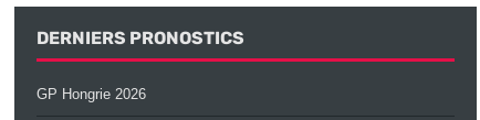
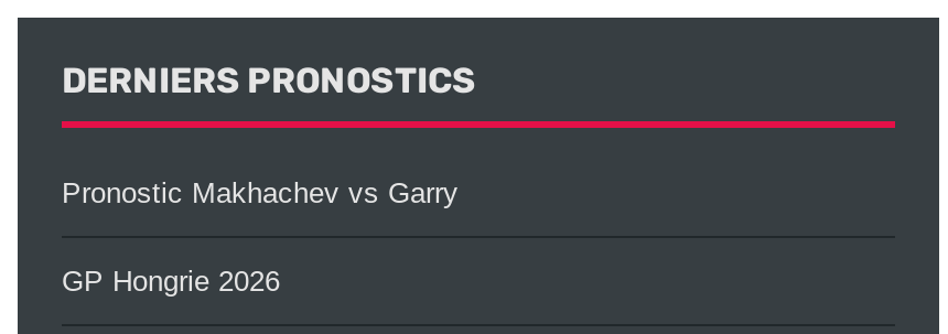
none -> [62,177,459,210] Pronostic Makhachev vs Garry

